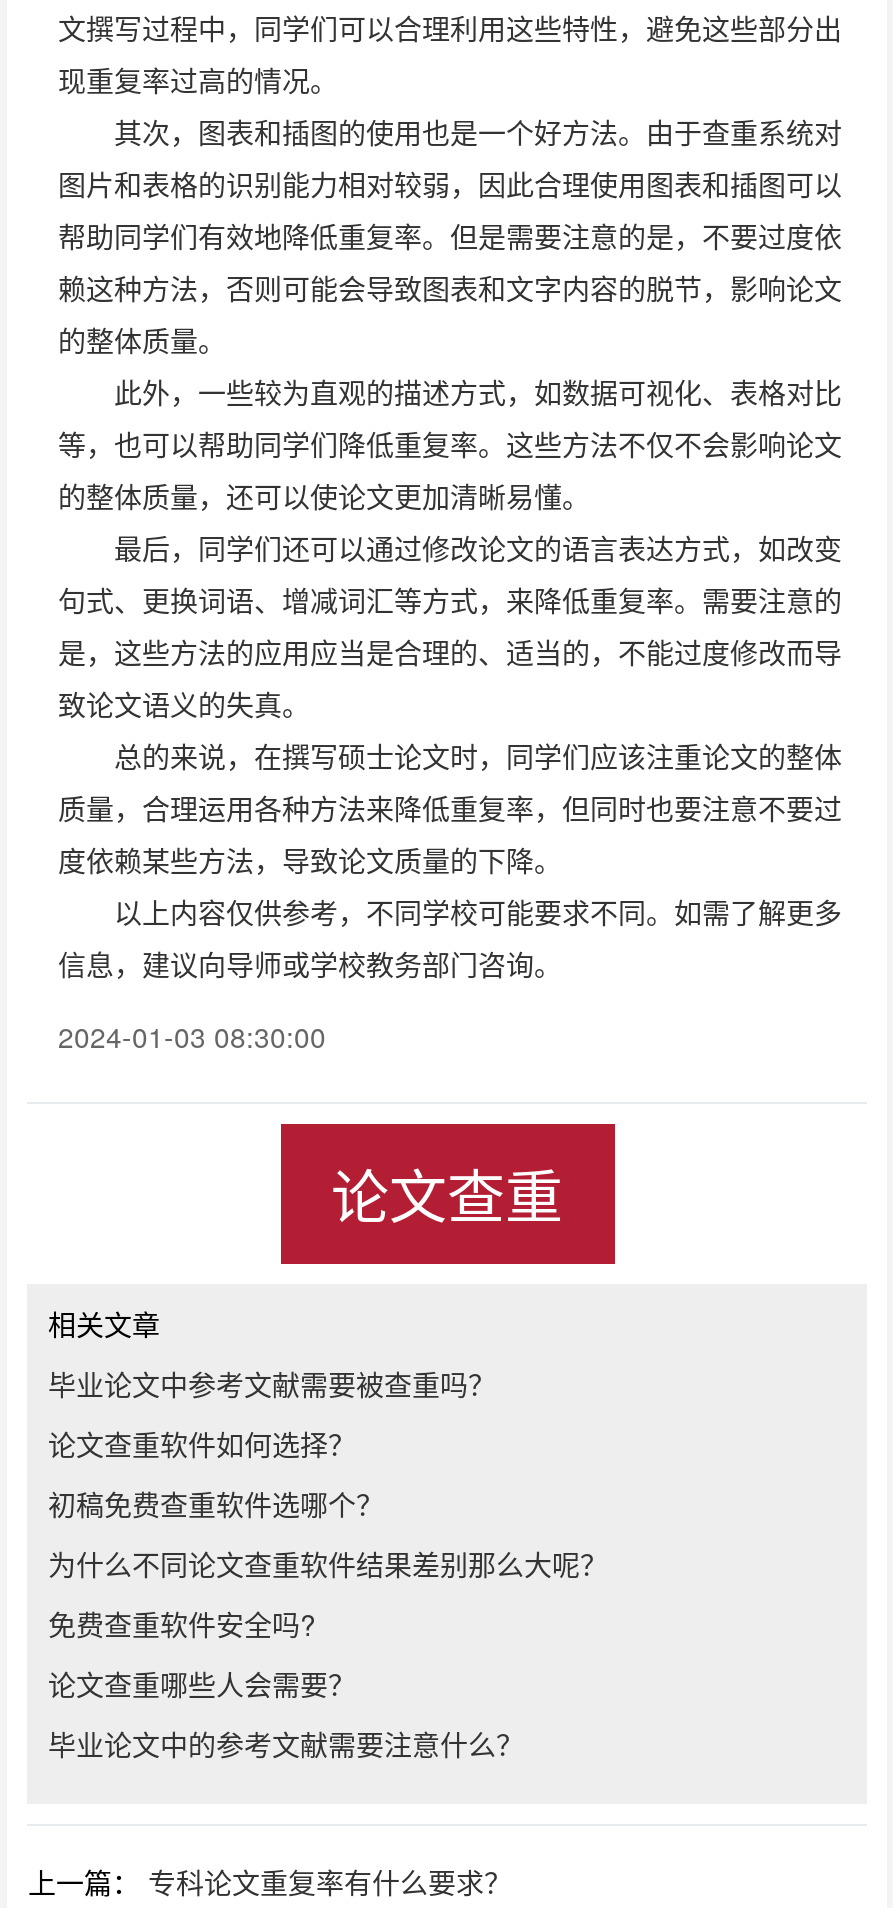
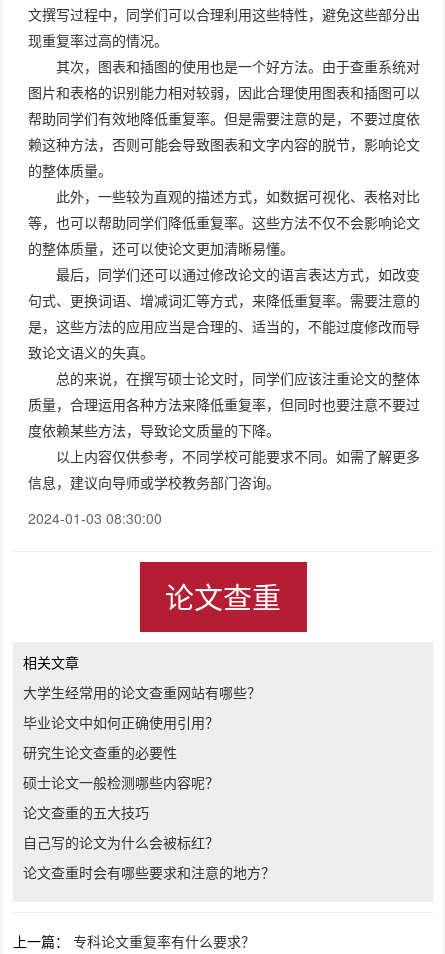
[48,1364,496,1404] 毕业论文中参考文献需要被查重吗？ -> [23,682,261,702] 大学生经常用的论文查重网站有哪些？
[48,1424,356,1464] 论文查重软件如何选择？ -> [23,712,219,732] 毕业论文中如何正确使用引用？
[48,1484,384,1524] 初稿免费查重软件选哪个？ -> [23,742,177,762] 研究生论文查重的必要性
[48,1544,608,1584] 为什么不同论文查重软件结果差别那么大呢？ -> [23,772,219,792] 硕士论文一般检测哪些内容呢？
[48,1604,316,1644] 免费查重软件安全吗? -> [23,802,149,822] 论文查重的五大技巧
[48,1664,356,1704] 论文查重哪些人会需要？ -> [23,832,219,852] 自己写的论文为什么会被标红？
[48,1724,524,1764] 毕业论文中的参考文献需要注意什么？ -> [23,862,275,882] 论文查重时会有哪些要求和注意的地方？

